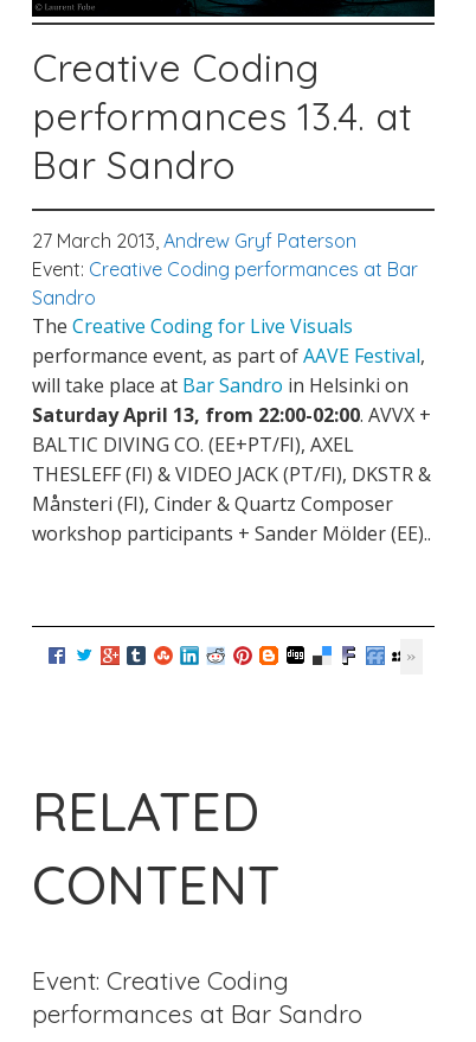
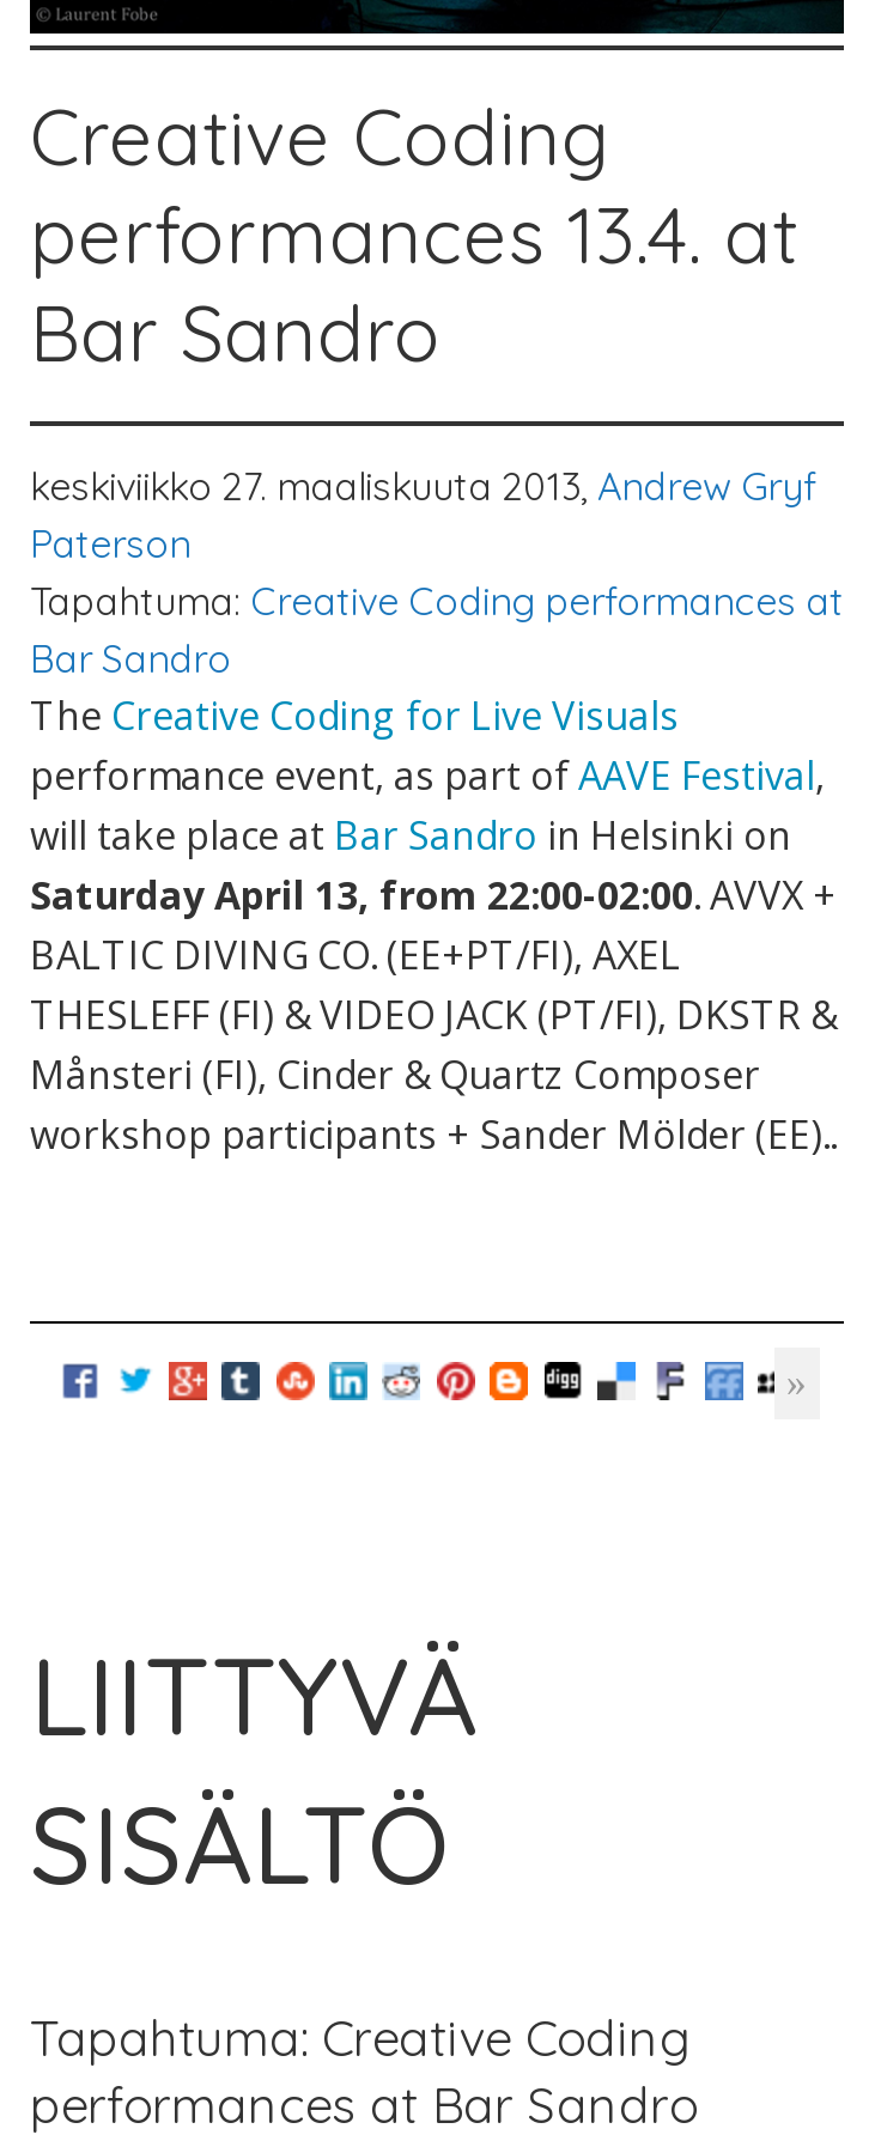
[32,228,418,309] 27 March 2013, Andrew Gryf Paterson | Event: Creative Coding performances at Bar | Sandro -> [30,461,844,681] keskiviikko 27. maaliskuuta 2013, Andrew Gryf | Paterson | Tapahtuma: Creative Coding performances at | Bar Sandro
[32,777,279,917] RELATED | CONTENT -> [30,1627,478,1909] LIITTYVÄ | SISÄLTÖ
[32,965,289,995] Event: Creative Coding -> [30,2005,691,2067] Tapahtuma: Creative Coding

